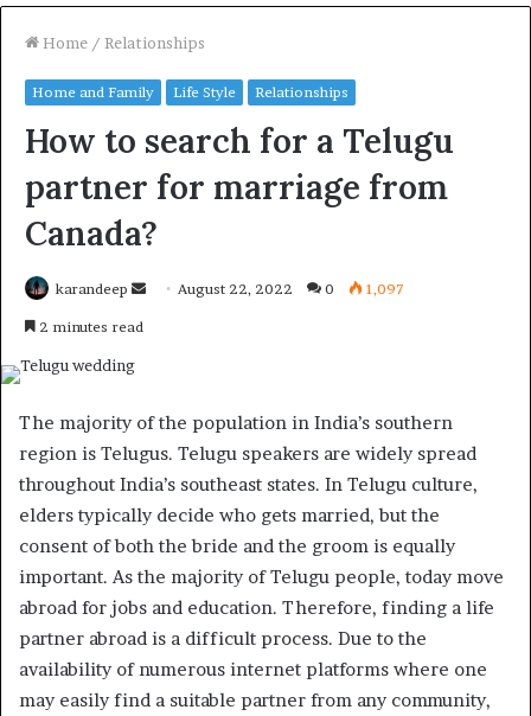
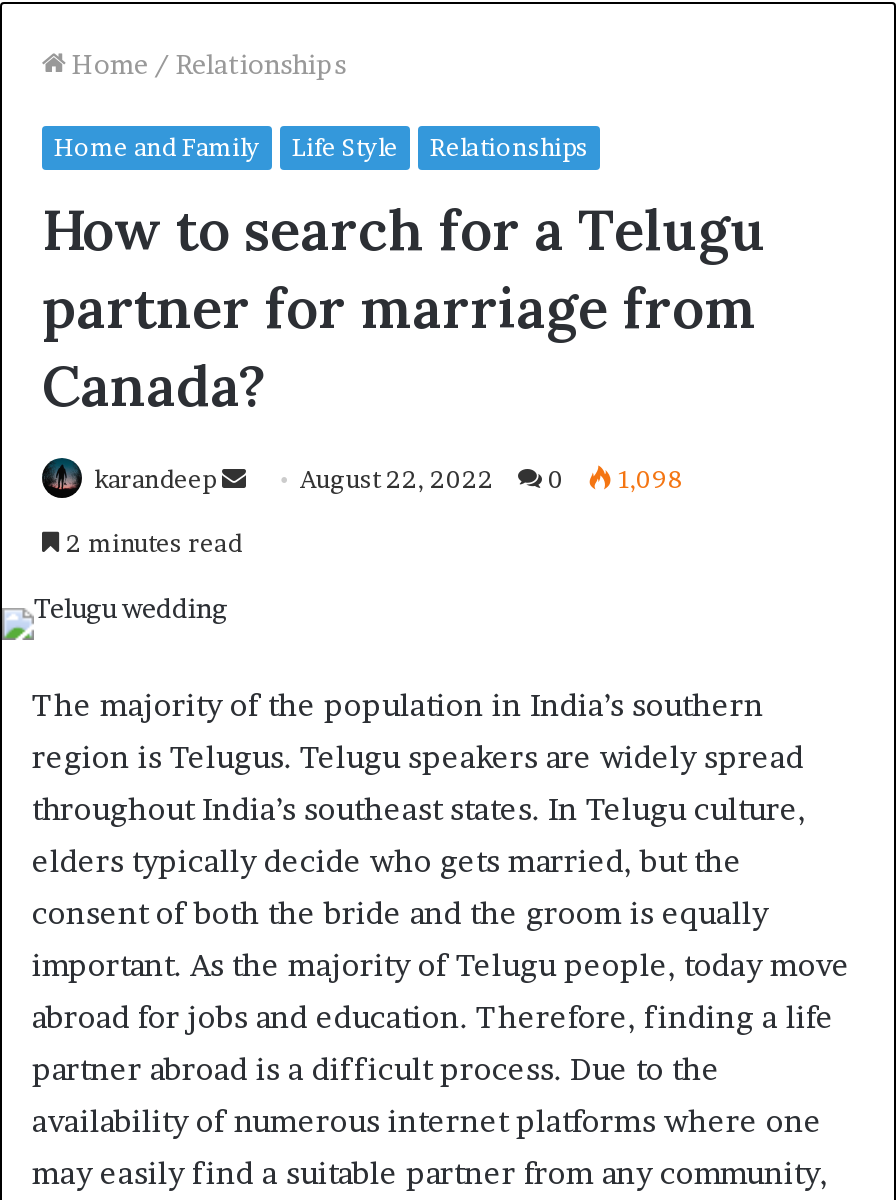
[363,280,404,298] 1,097 -> [612,464,684,494] 1,098

